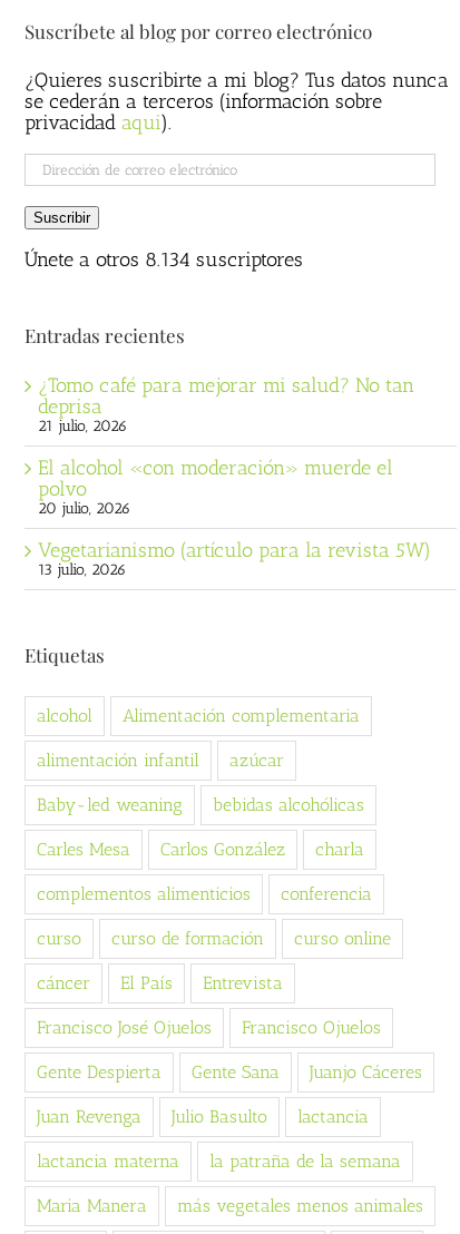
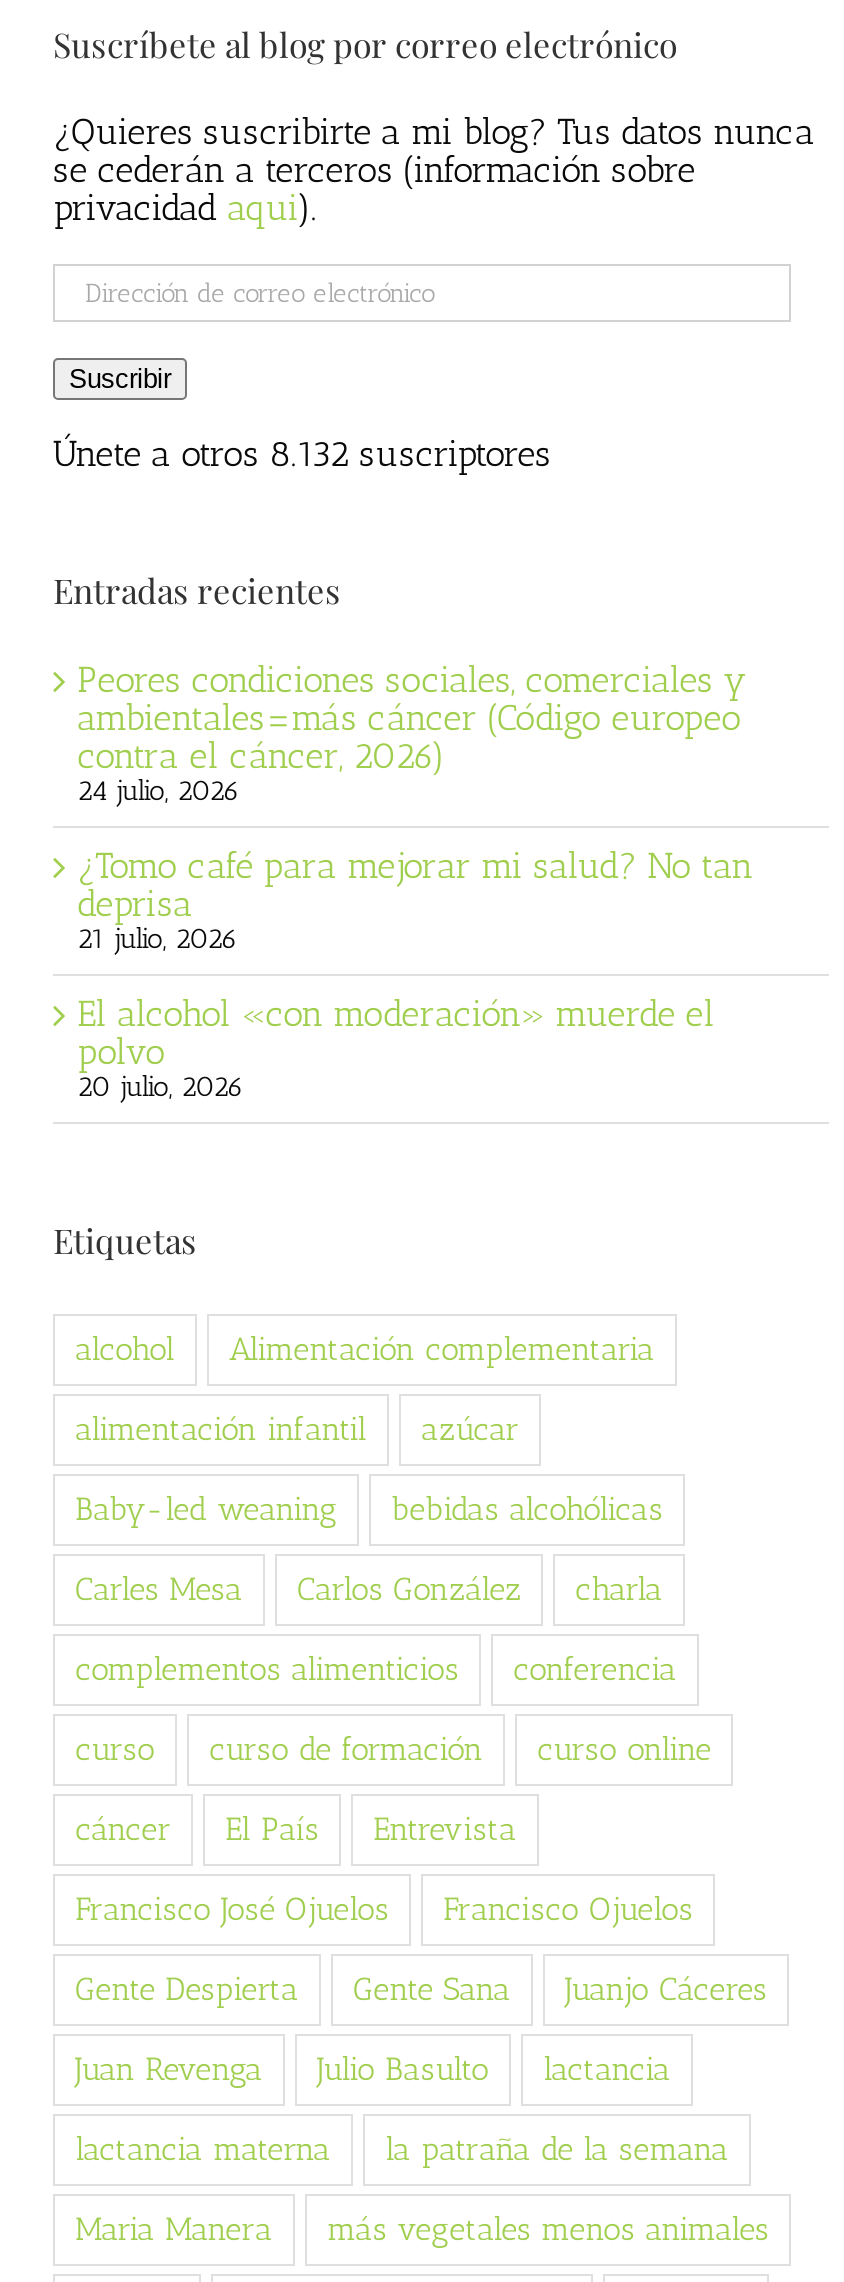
[25,247,303,272] Únete a otros 8.134 suscriptores -> [53,432,551,476] Únete a otros 8.132 suscriptores
none -> [77,658,747,808] Peores condiciones sociales, comerciales y | ambientales=más cáncer (Código europeo | contra el cáncer, 2026) | 24 julio, 2026
moved [38,373,414,518] -> [77,844,753,1104]: ¿Tomo café para mejorar mi salud? No tan | deprisa | 21 julio, 2026 | El alcohol «con moderación» muerde el | polvo | 20 julio, 2026
[38,538,431,579] Vegetarianismo (artículo para la revista 5W) | 13 julio, 2026 -> none

